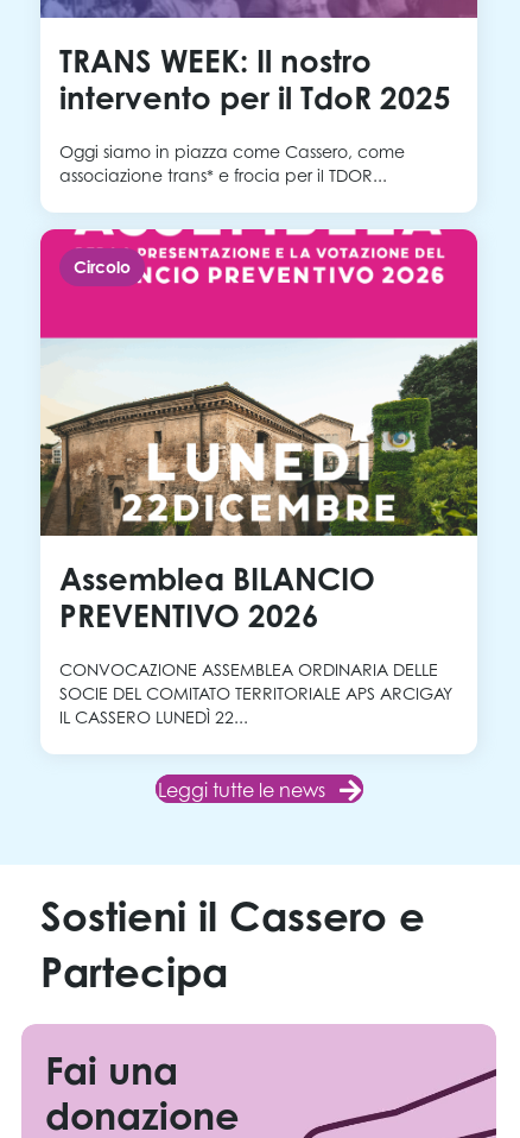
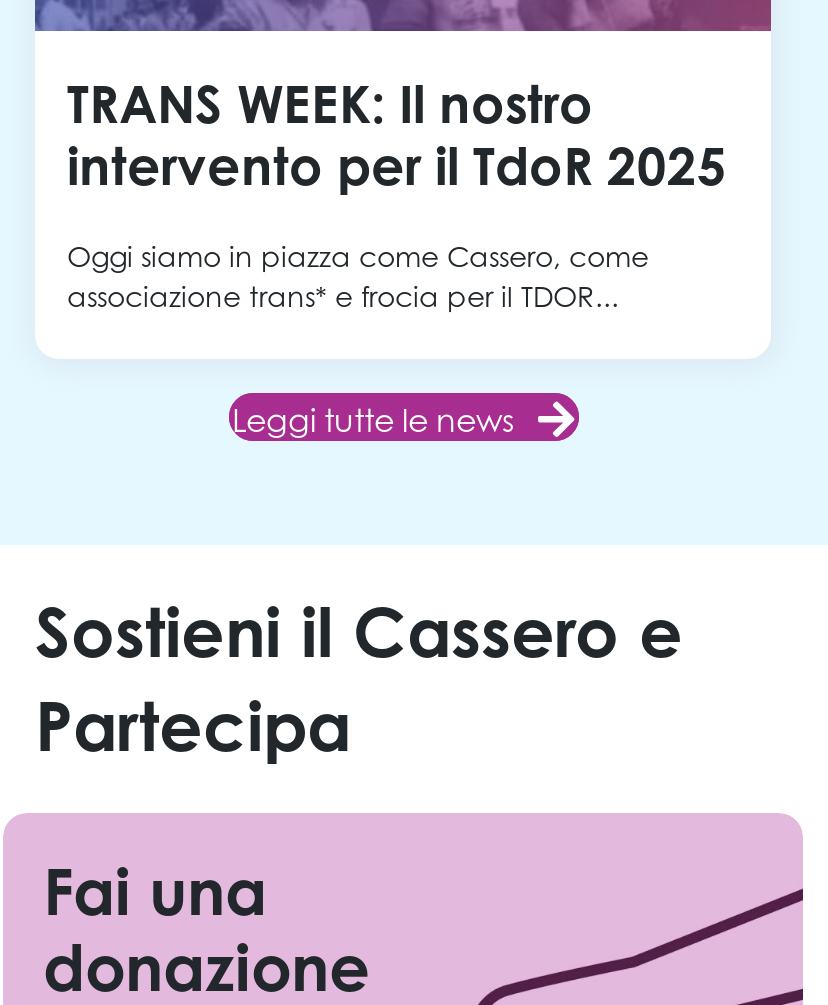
[39,228,478,559] [image] | Circolo -> none
[59,559,452,727] Assemblea BILANCIO | PREVENTIVO 2026 | CONVOCAZIONE ASSEMBLEA ORDINARIA DELLE | SOCIE DEL COMITATO TERRITORIALE APS ARCIGAY | IL CASSERO LUNEDÌ 22... -> none

